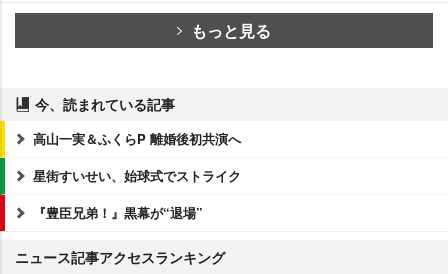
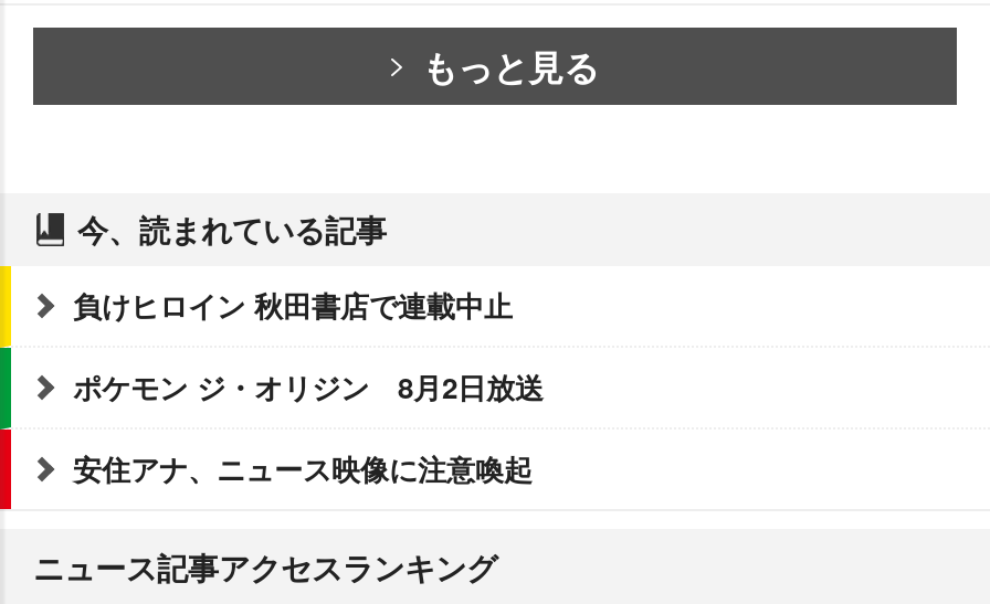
[33,129,241,148] 高山一実＆ふくらP 離婚後初共演へ -> [73,283,513,325] 負けヒロイン 秋田書店で連載中止
[33,166,241,185] 星街すいせい、始球式でストライク -> [73,365,544,407] ポケモン ジ・オリジン 8月2日放送
[33,203,203,222] 『豊臣兄弟！』黒幕が“退場” -> [73,446,533,488] 安住アナ、ニュース映像に注意喚起

